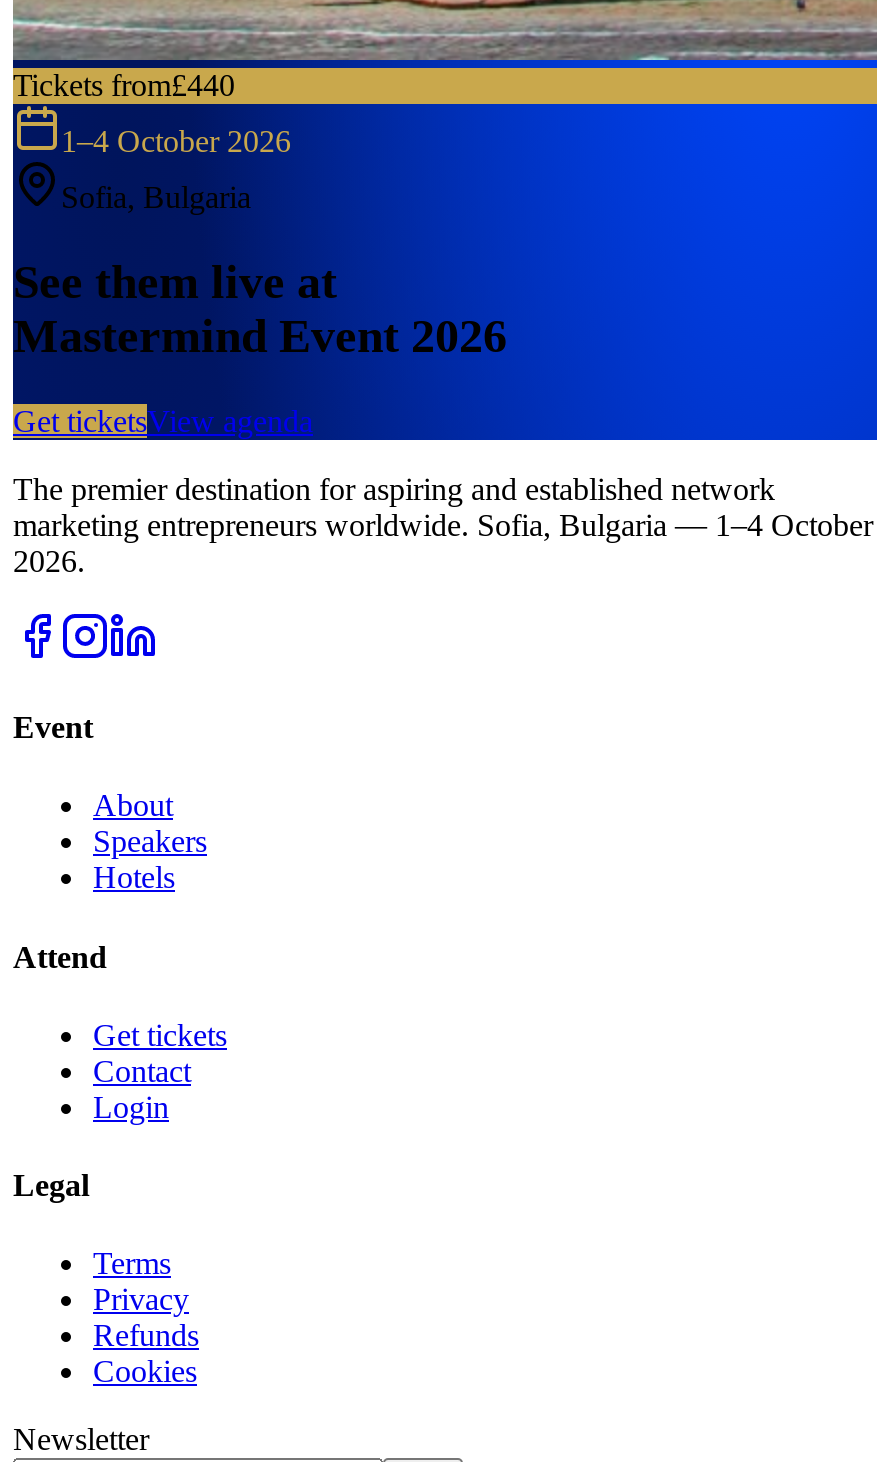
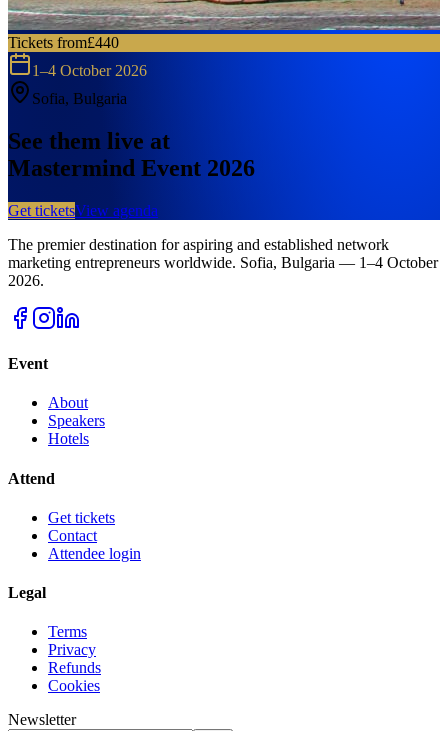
[93,1090,169,1124] Login -> [48,545,141,562] Attendee login

